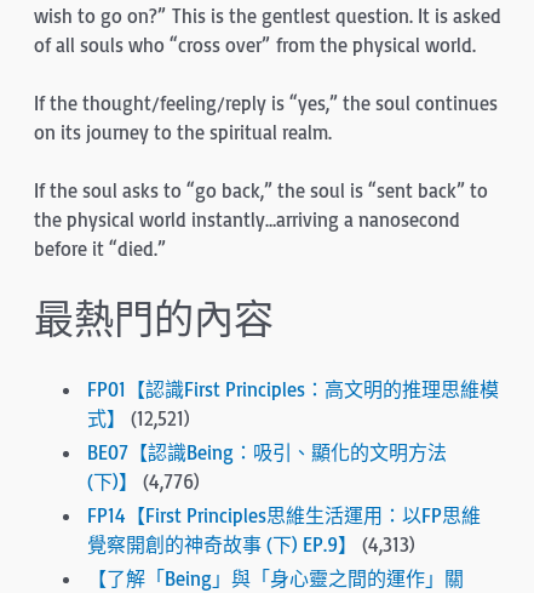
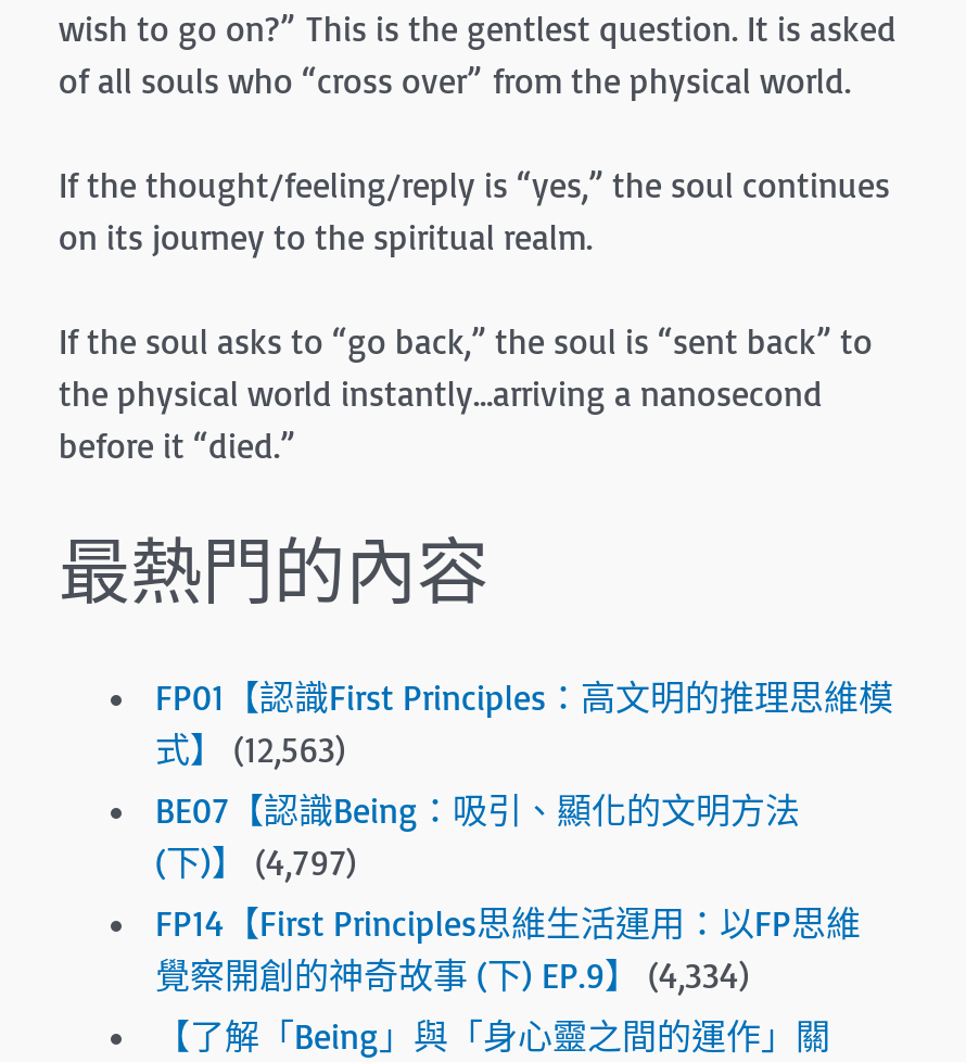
[88,406,191,430] 式】 (12,521) -> [155,727,346,771] 式】 (12,563)
[88,469,200,493] (下)】 (4,776) -> [155,840,357,884] (下)】 (4,797)
[88,532,416,557] 覺察開創的神奇故事 (下) EP.9】 (4,313) -> [155,953,750,997] 覺察開創的神奇故事 (下) EP.9】 (4,334)

